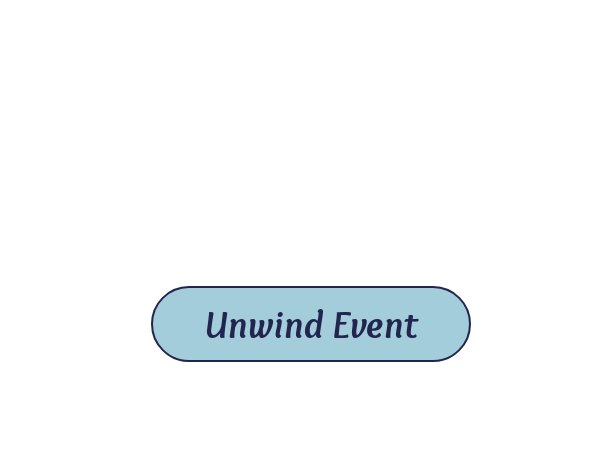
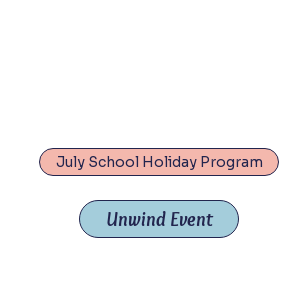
none -> [55,153,262,171] July School Holiday Program

